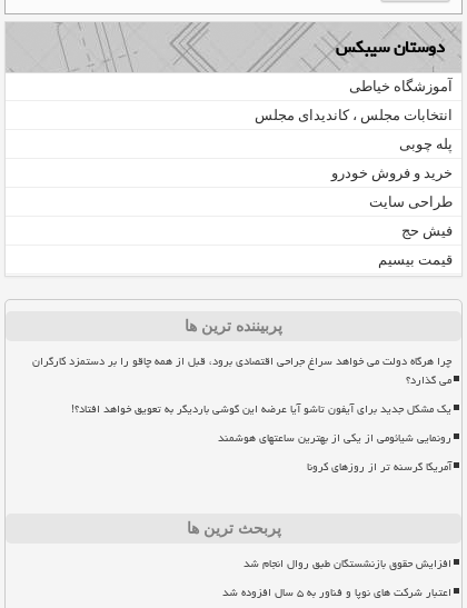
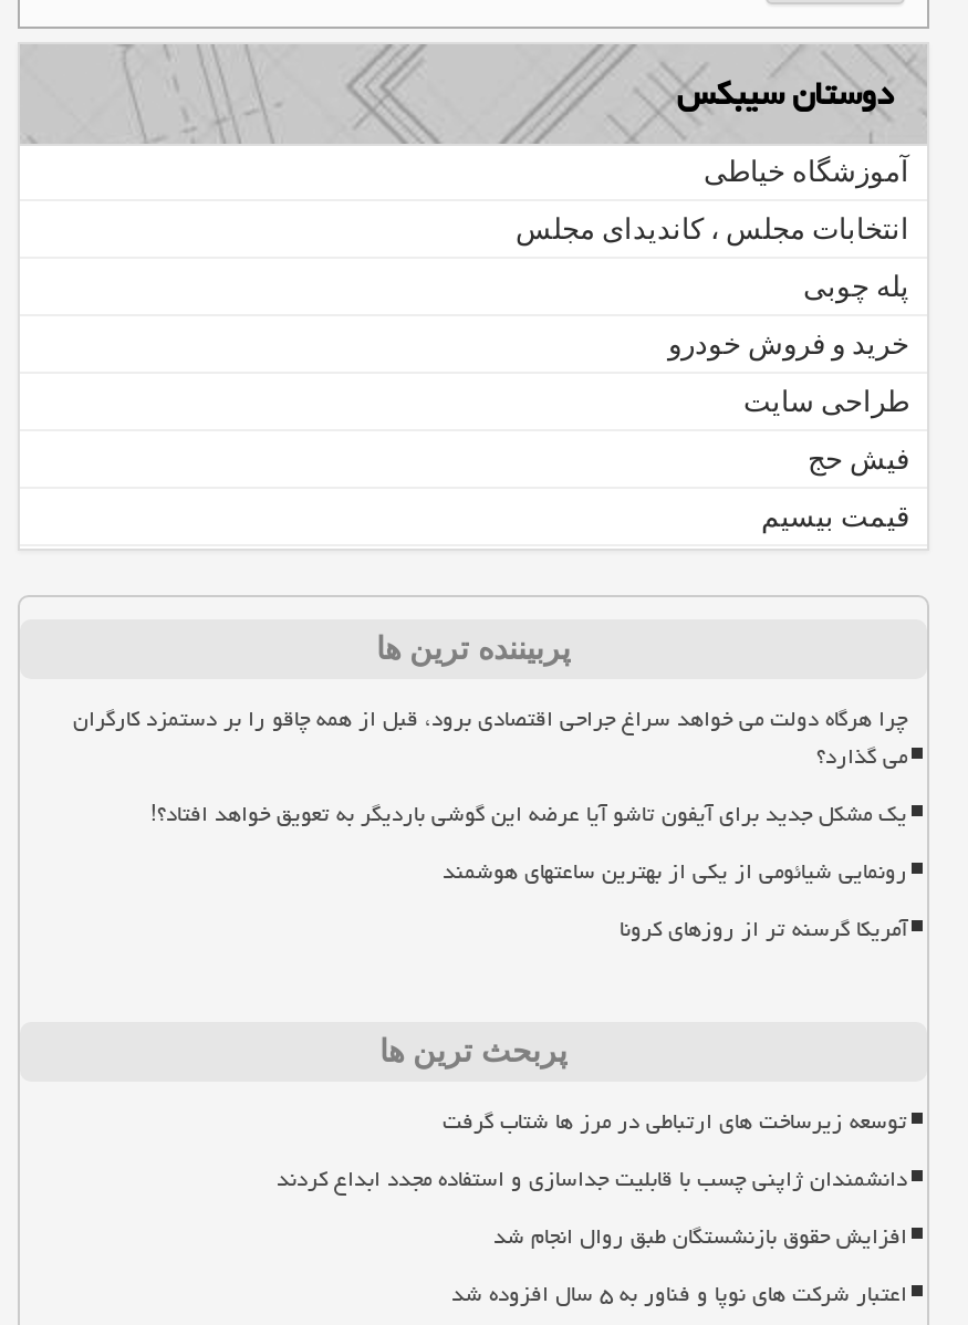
none -> [277,1100,907,1202] توسعه زیرساخت های ارتباطی در مرز ها شتاب گرفت | دانشمندان ژاپنی چسب با قابلیت جداسازی و استفاده مجدد ابداع کردند

